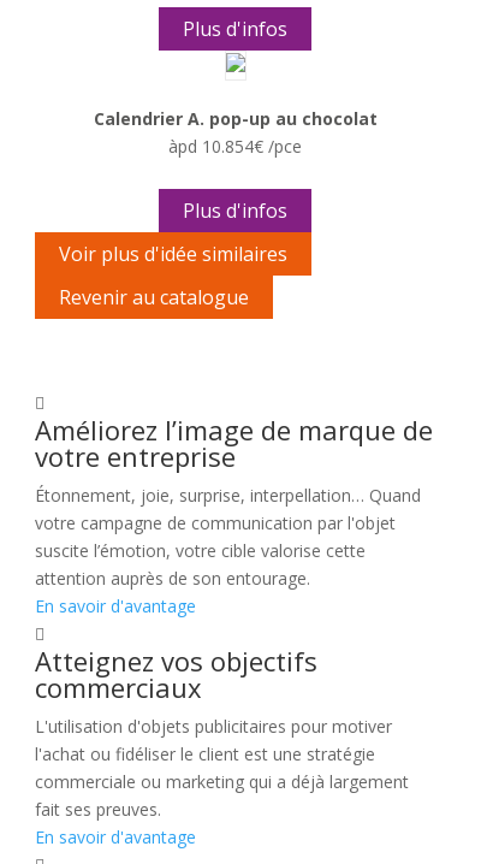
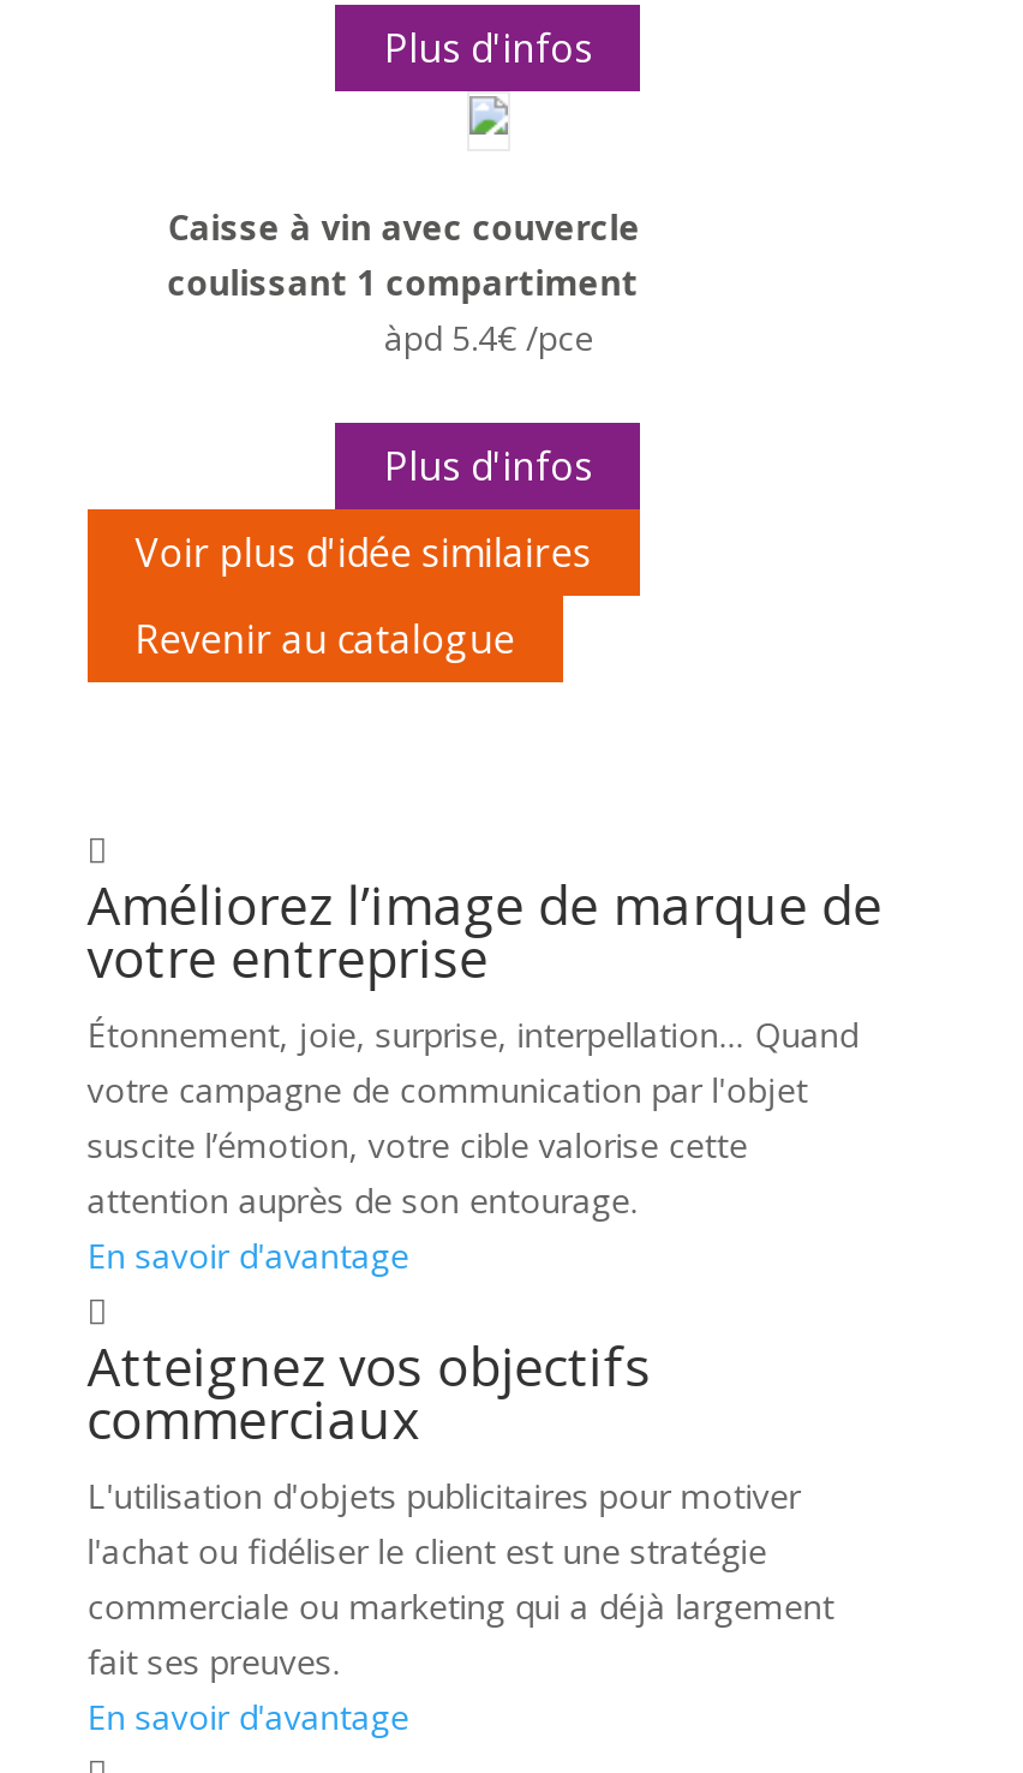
[94,107,378,158] Calendrier A. pop-up au chocolat | àpd 10.854€ /pce -> [167,204,640,360] Caisse à vin avec couvercle | coulissant 1 compartiment | àpd 5.4€ /pce

